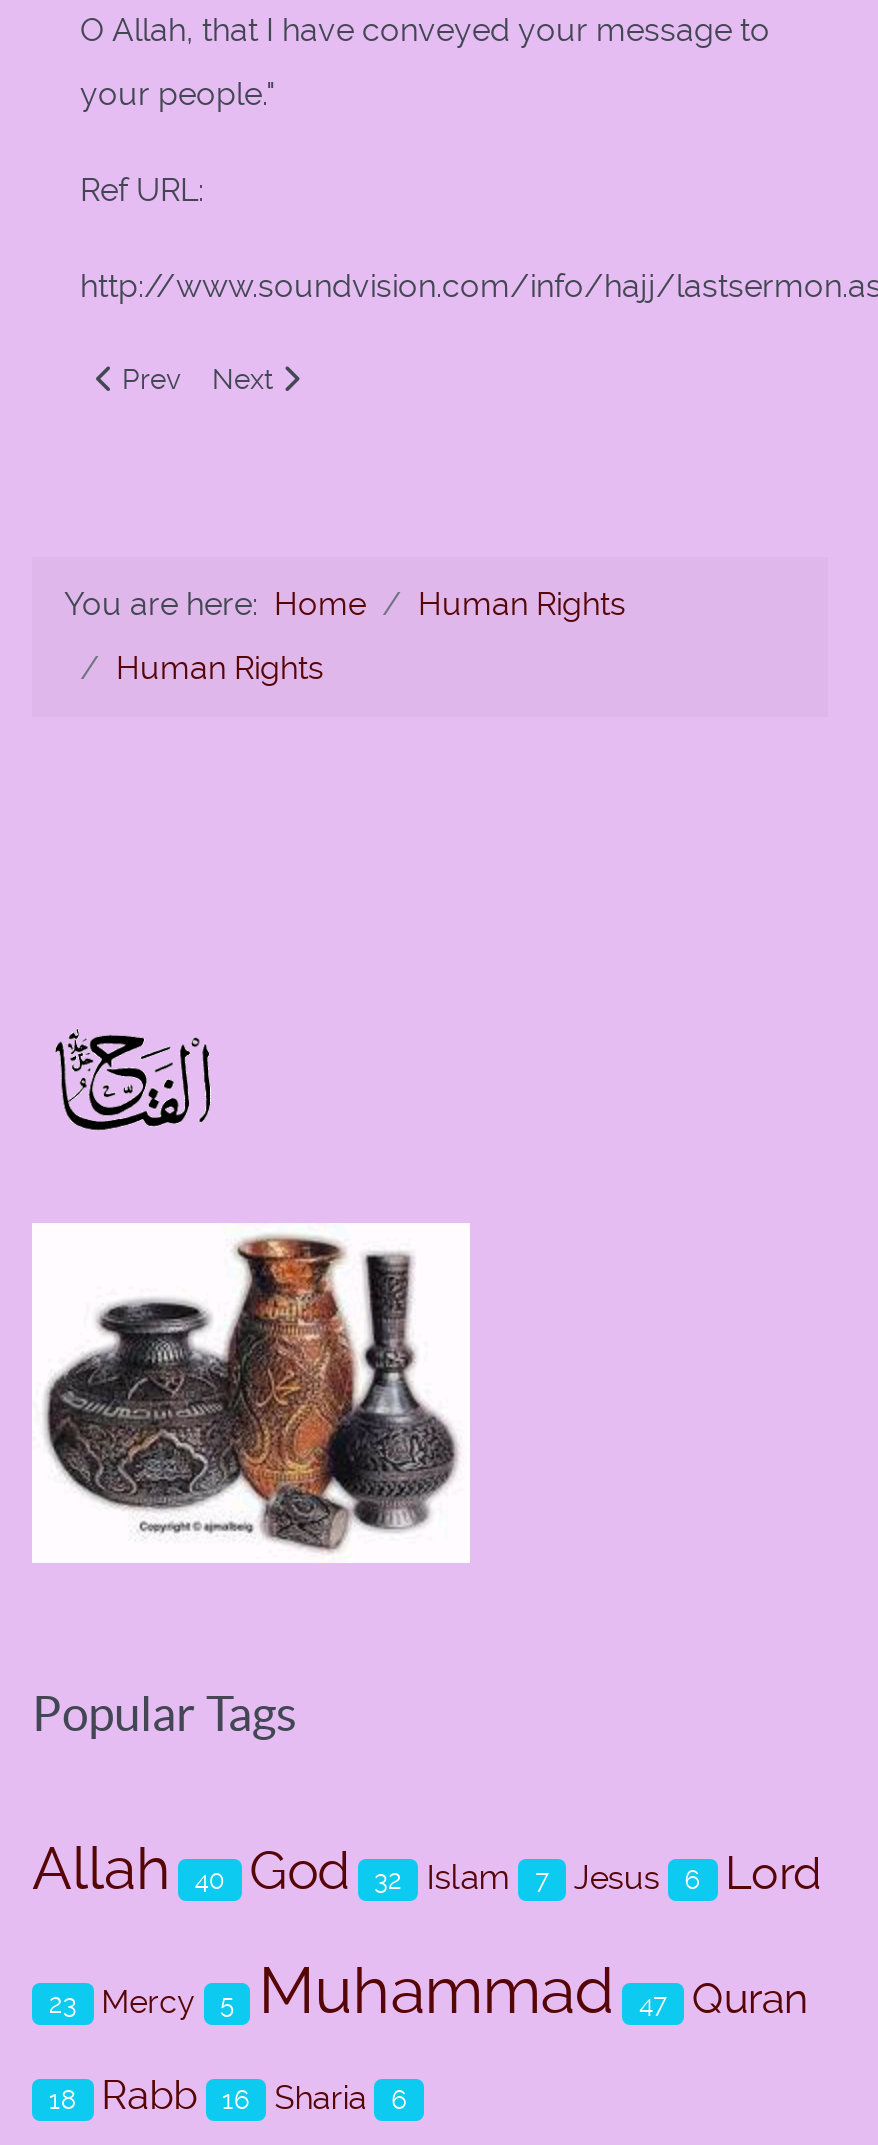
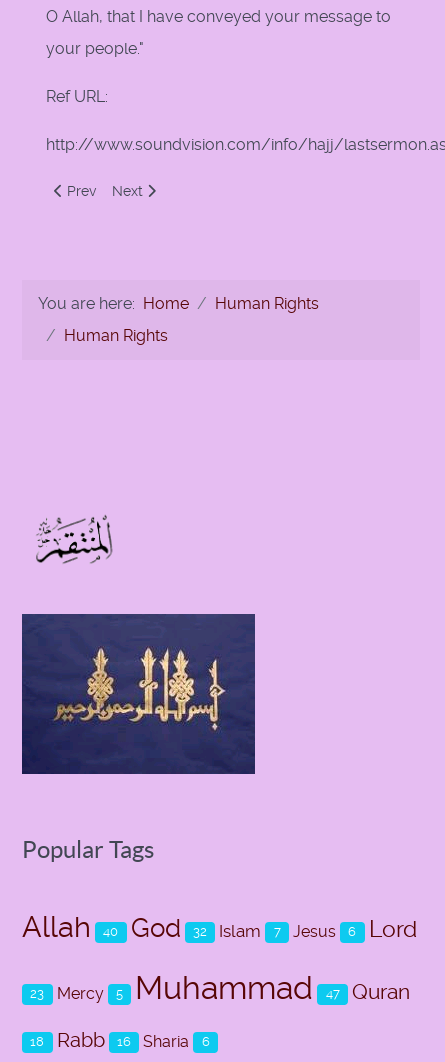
[54,1031,210,1133] [image] -> [35,517,113,564] [image]
[30,1223,498,1565] [image] -> [21,613,256,775] [image]

